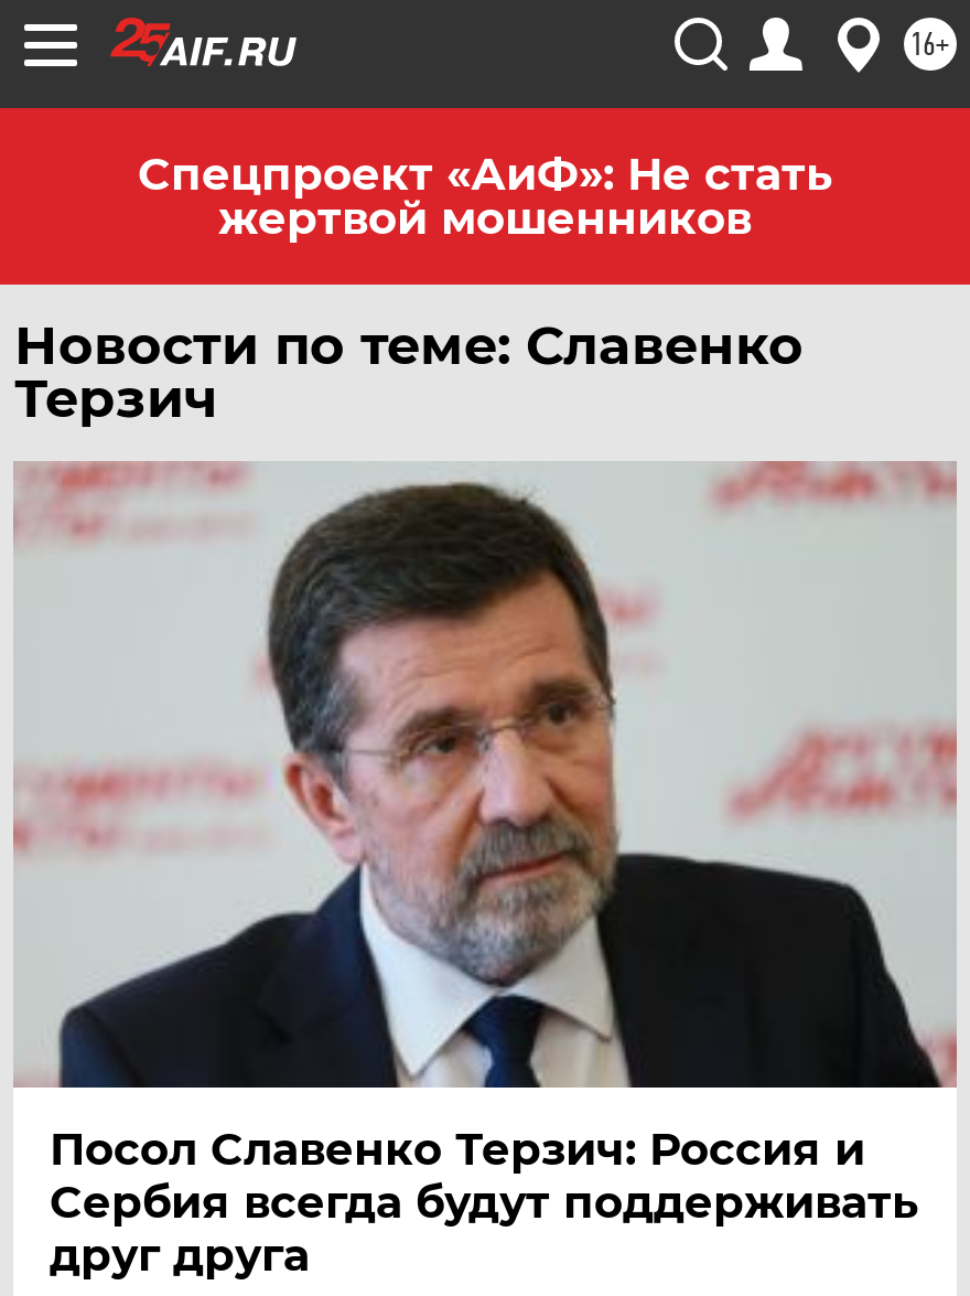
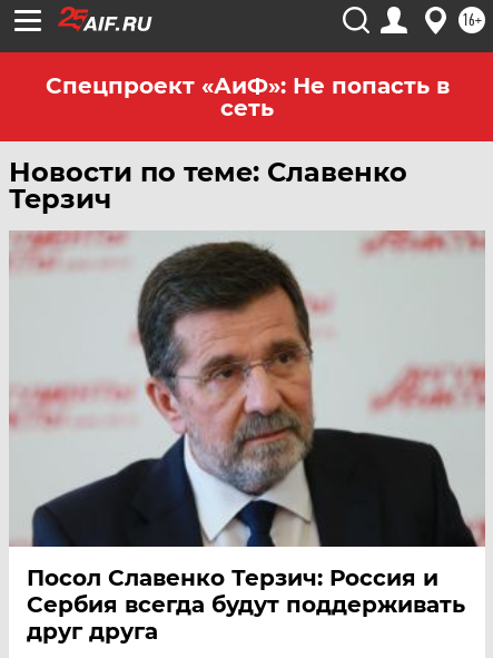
[138,148,832,245] Спецпроект «АиФ»: Не стать | жертвой мошенников -> [45,72,449,121] Спецпроект «АиФ»: Не попасть в | сеть

